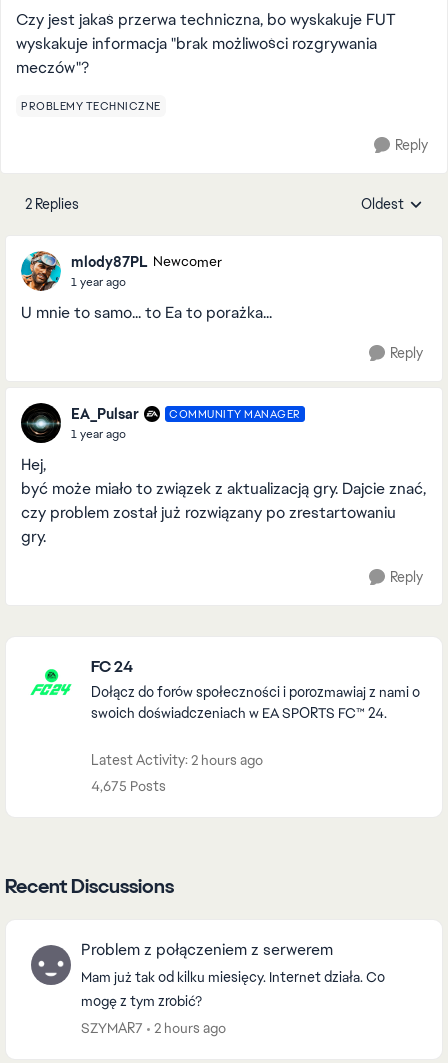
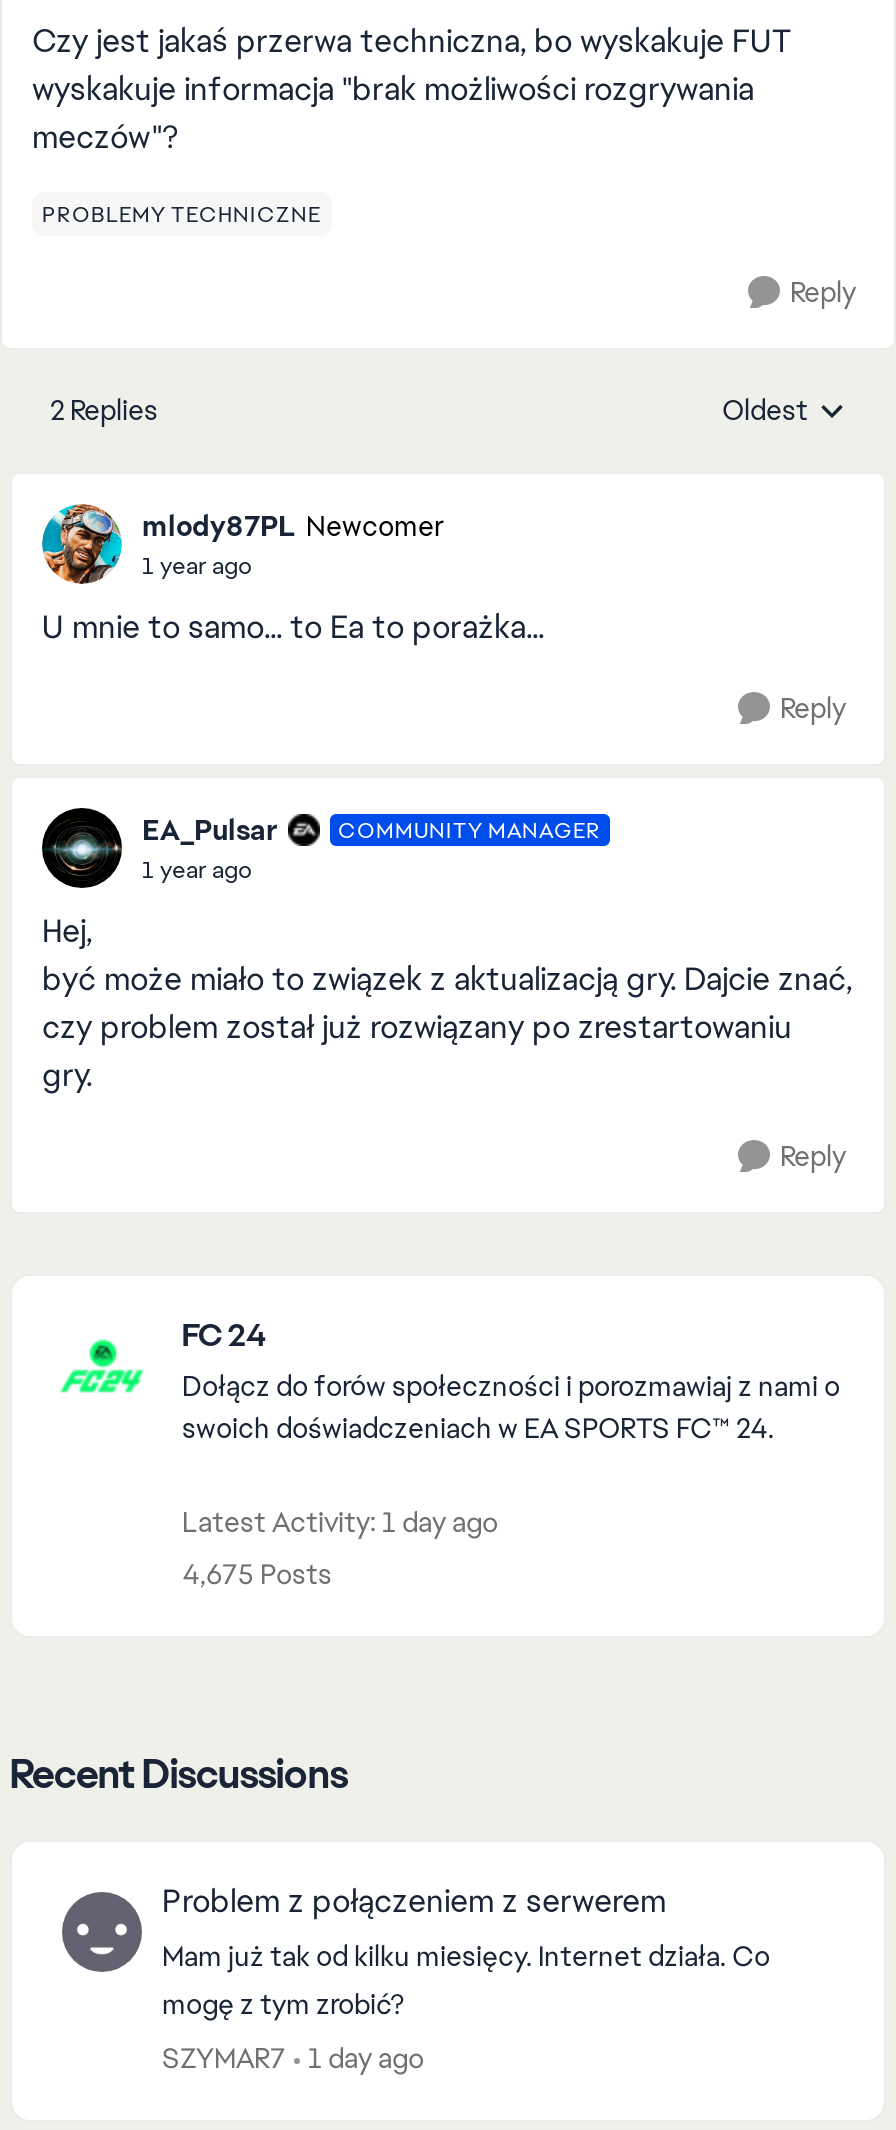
[91,751,263,769] Latest Activity: 2 hours ago -> [182,1504,498,1540] Latest Activity: 1 day ago
[81,1019,226,1037] SZYMAR7 2 hours ago -> [162,2040,424,2076] SZYMAR7 1 day ago

